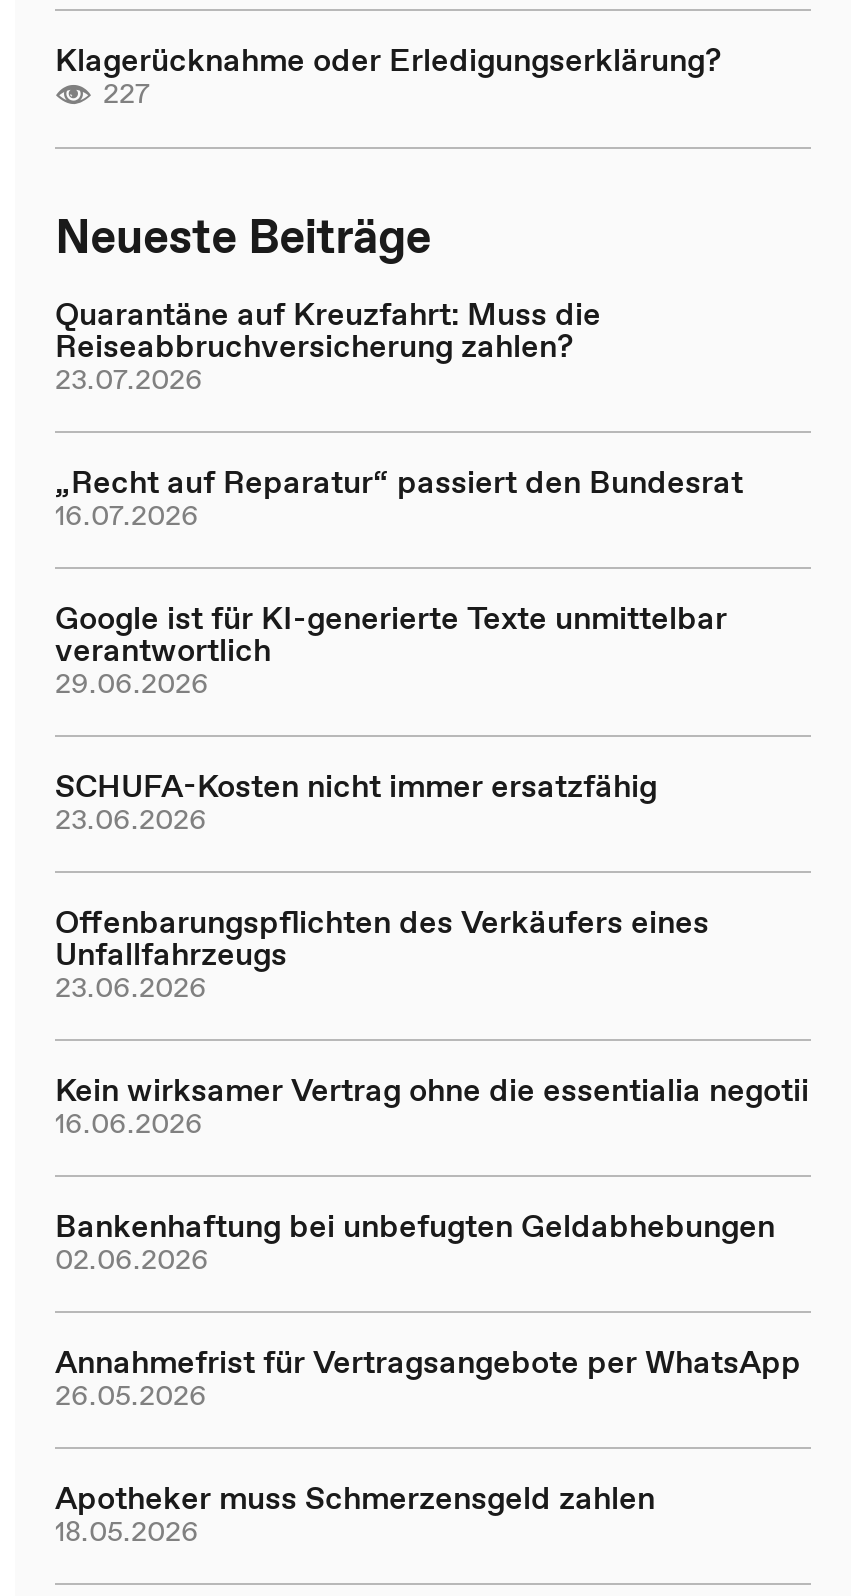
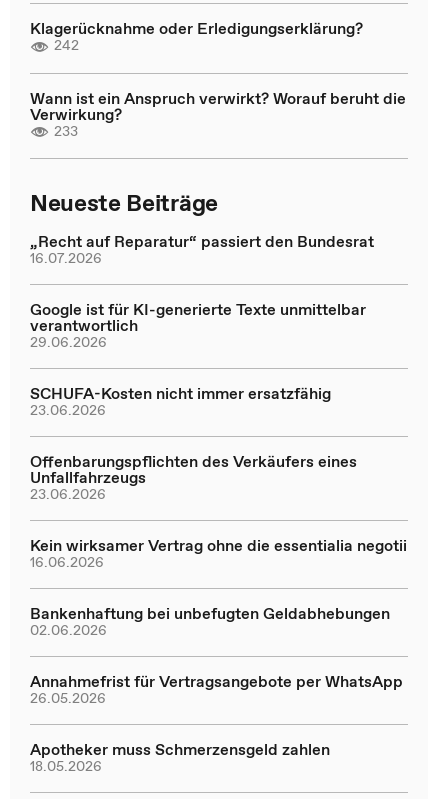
[103,72,151,112] 227 -> [30,35,406,140] 242 | Wann ist ein Anspruch verwirkt? Worauf beruht die | Verwirkung? | 233
moved [55,203,431,269] -> [30,186,218,219]: Neueste Beiträge
[55,291,601,399] Quarantäne auf Kreuzfahrt: Muss die | Reiseabbruchversicherung zahlen? | 23.07.2026 -> none

